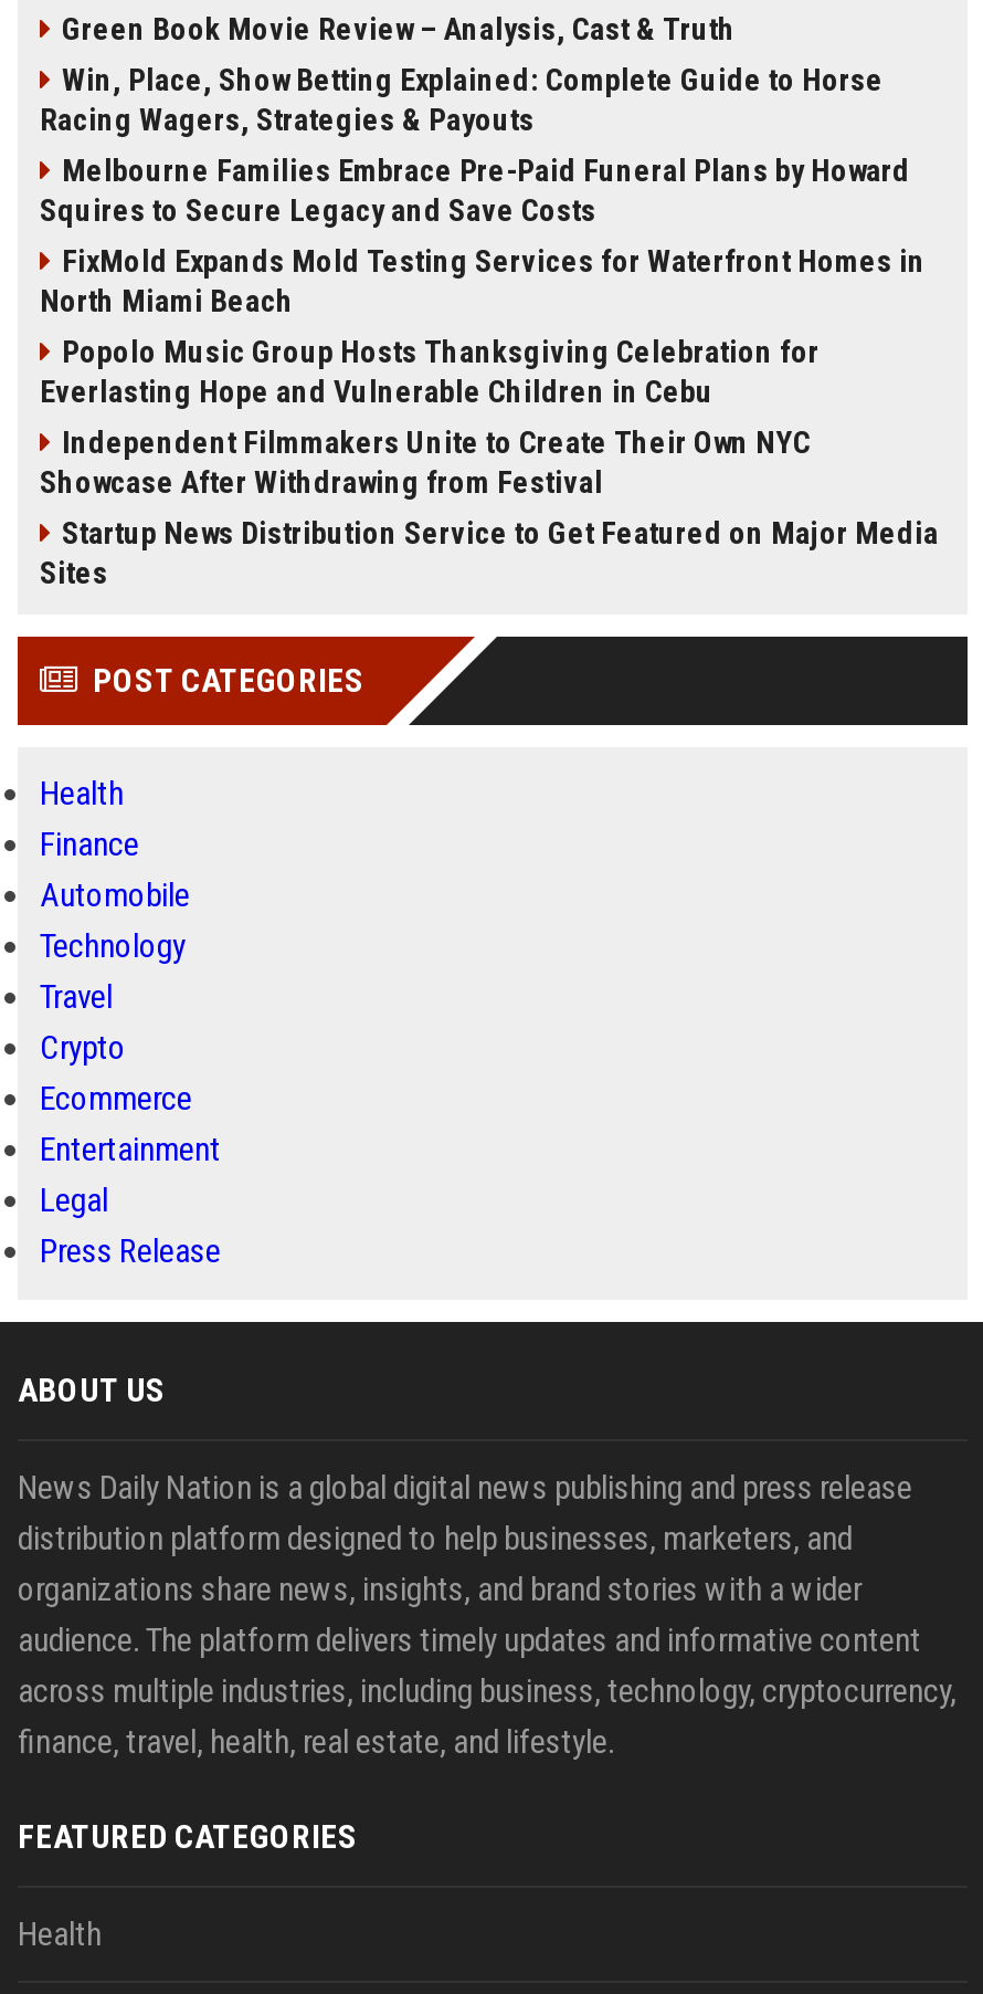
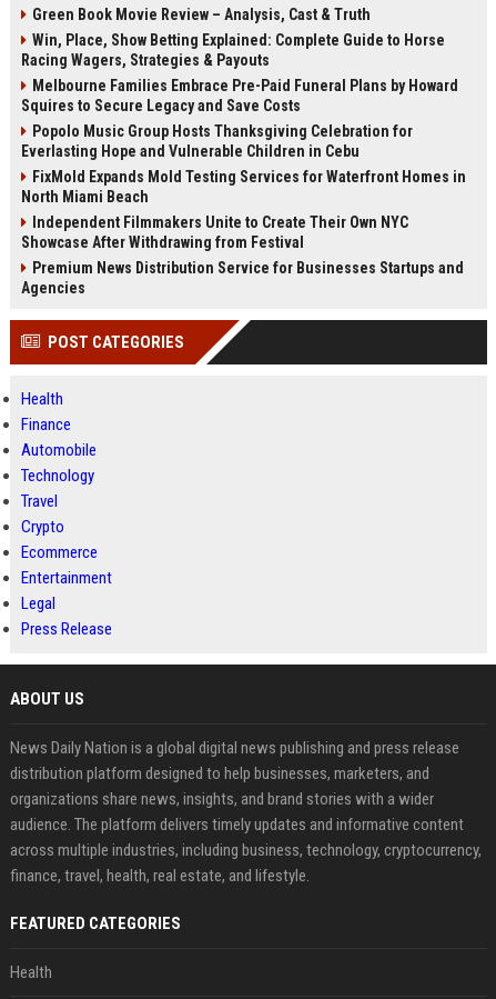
moved [40,243,926,318] -> [21,168,466,206]: FixMold Expands Mold Testing Services for Waterfront Homes in | North Miami Beach
moved [40,334,820,409] -> [21,122,413,160]: Popolo Music Group Hosts Thanksgiving Celebration for | Everlasting Hope and Vulnerable Children in Cebu
[40,515,939,590] Startup News Distribution Service to Get Featured on Major Media | Sites -> [21,259,464,297] Premium News Distribution Service for Businesses Startups and | Agencies

